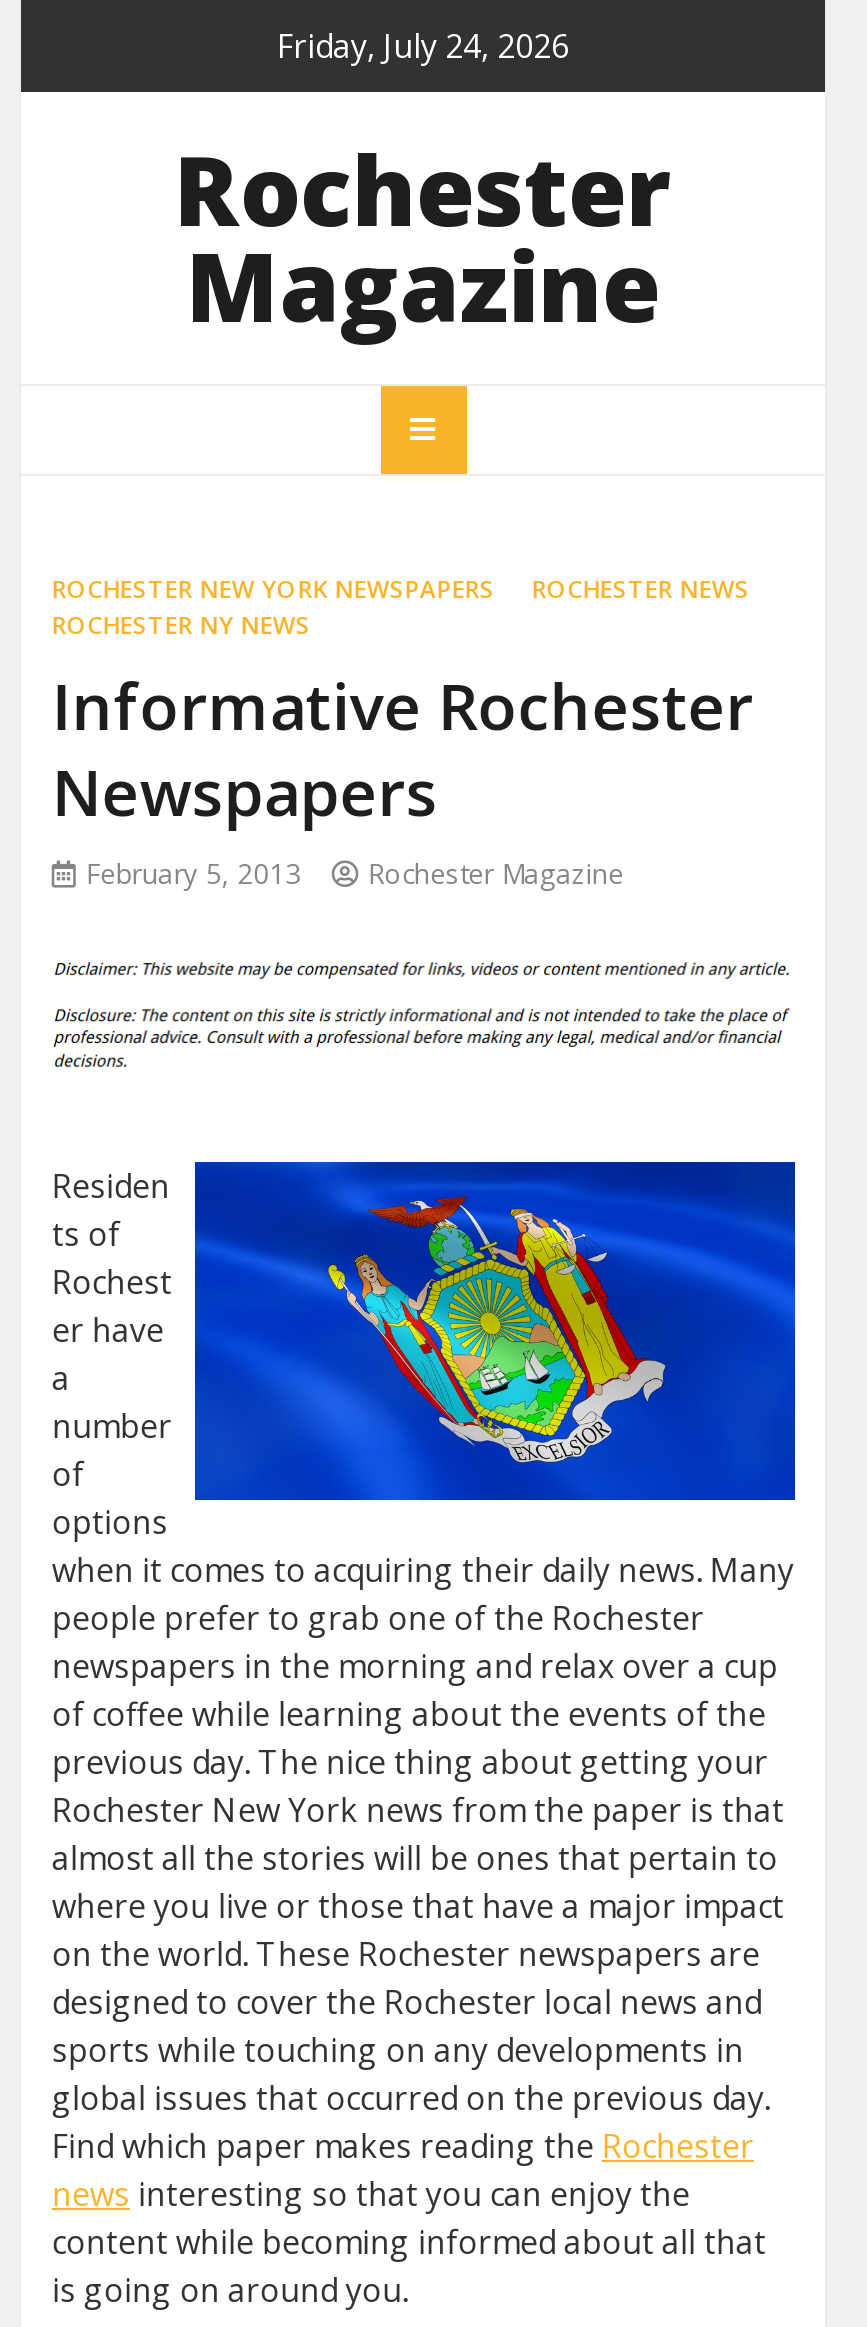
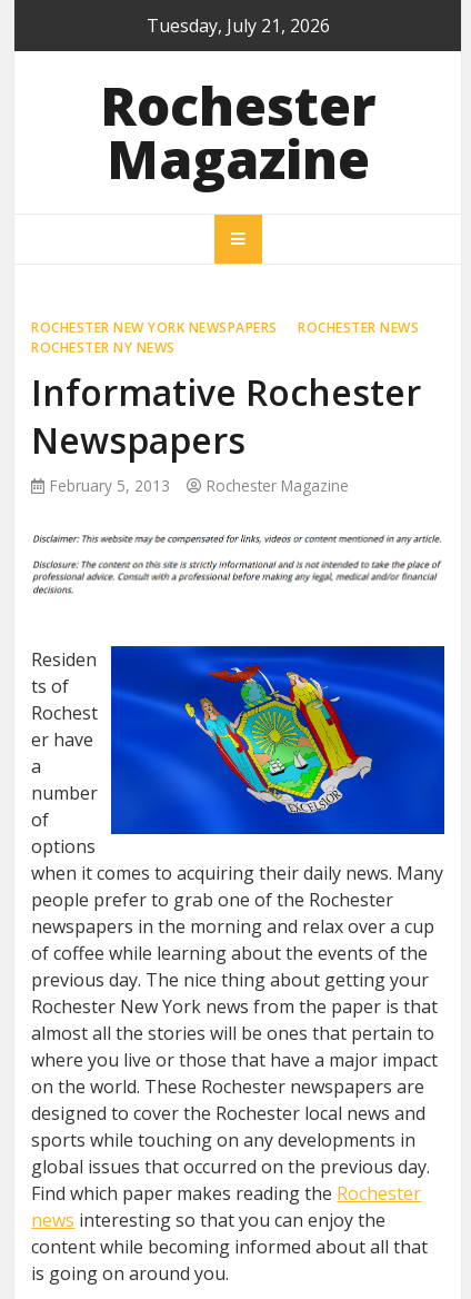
[277,24,569,68] Friday, July 24, 2026 -> [146,13,329,38] Tuesday, July 21, 2026

